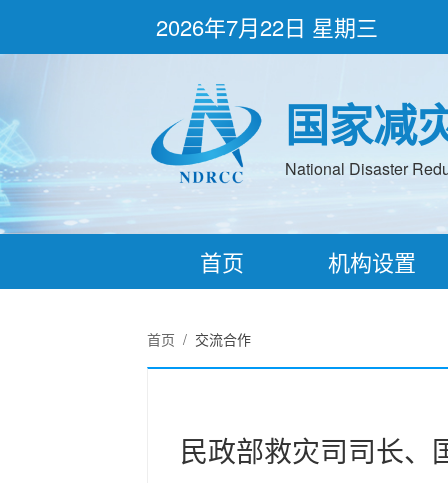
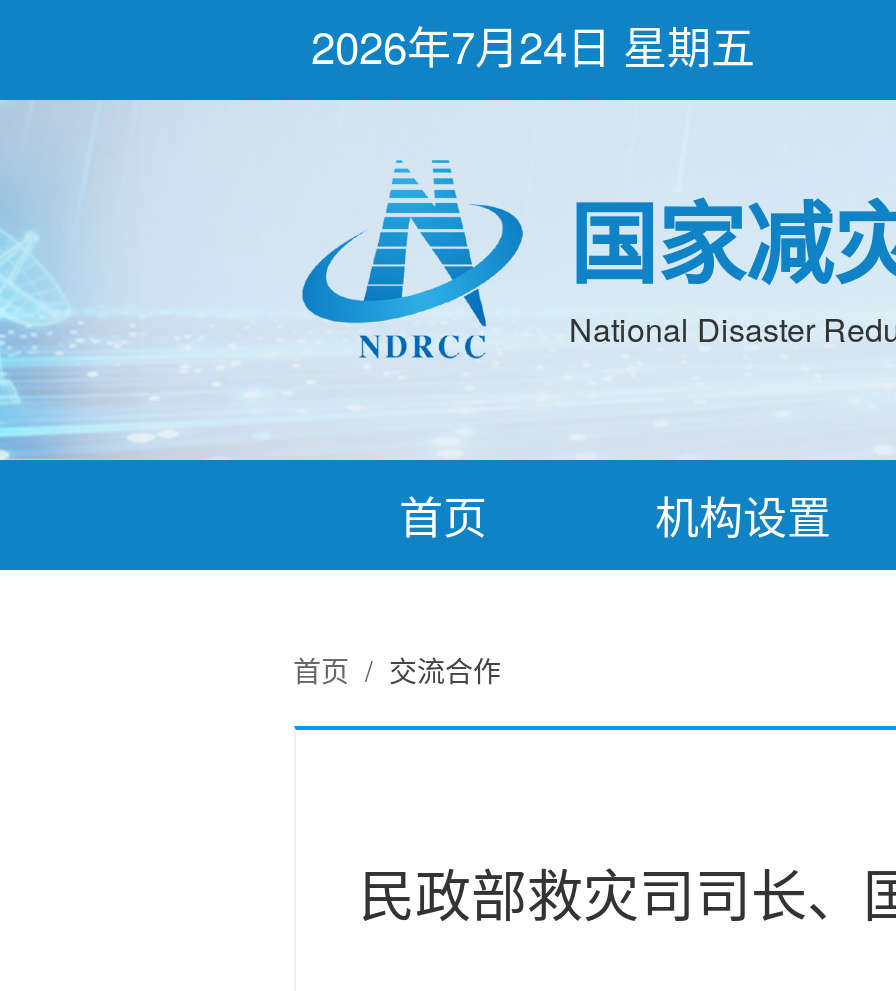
[155,11,377,42] 2026年7月22日 星期三 -> [311,14,755,76] 2026年7月24日 星期五

